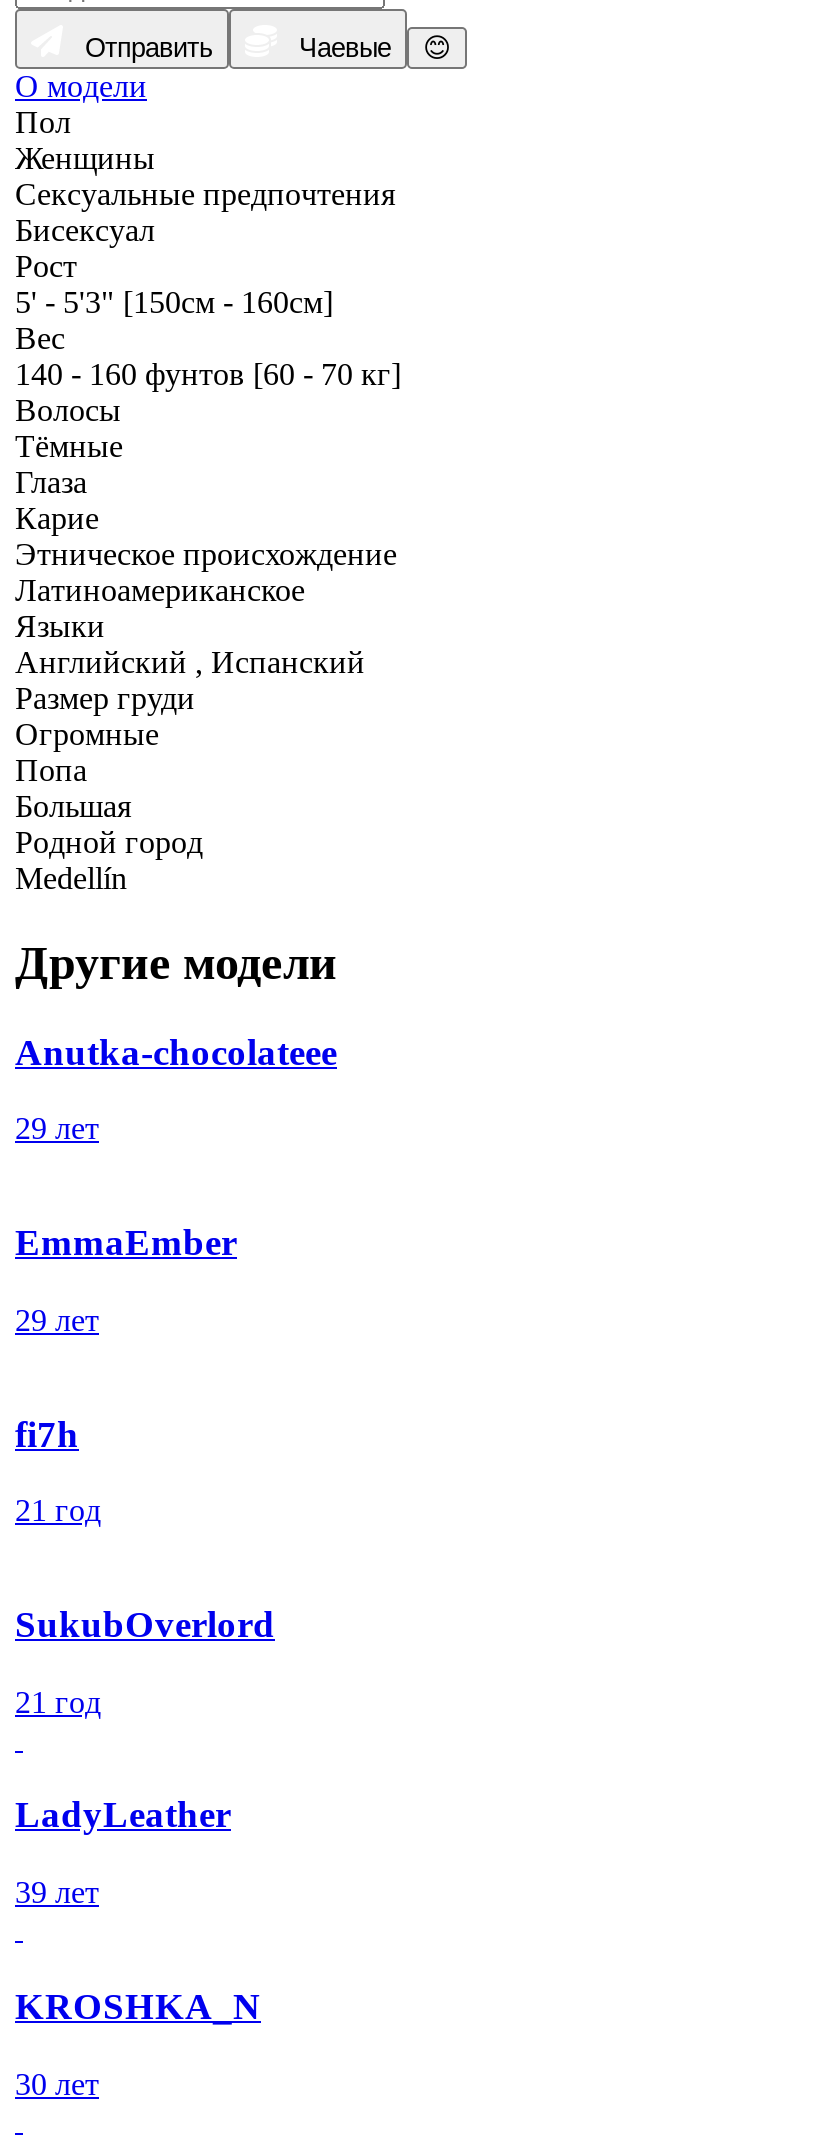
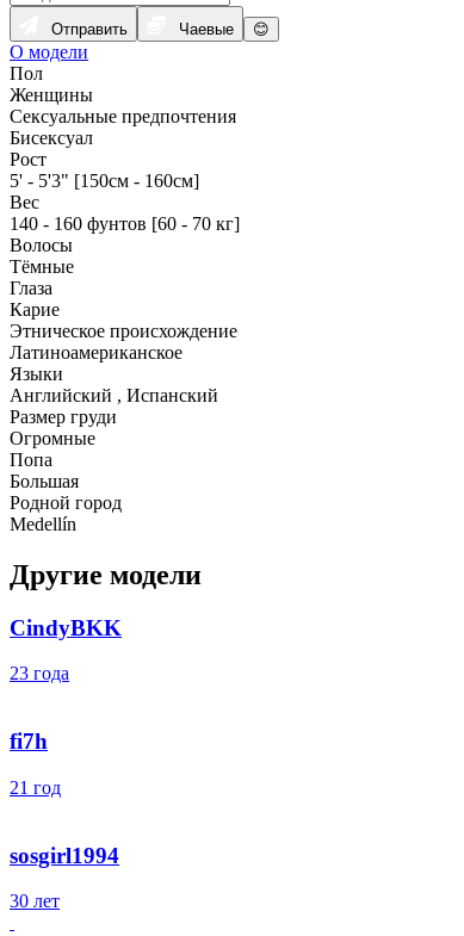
[15,1030,337,1337] Anutka-chocolateee | 29 лет | EmmaEmber | 29 лет -> [10,615,122,684] CindyBKK | 23 года
[15,1603,275,2027] SukubOverlord | 21 год | LadyLeather | 39 лет | KROSHKA_N -> [10,843,119,868] sosgirl1994

